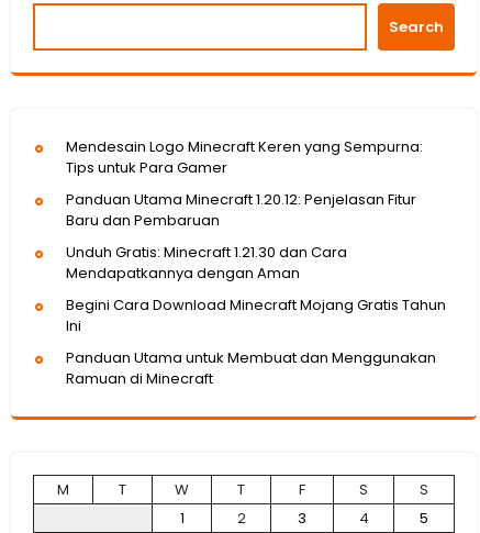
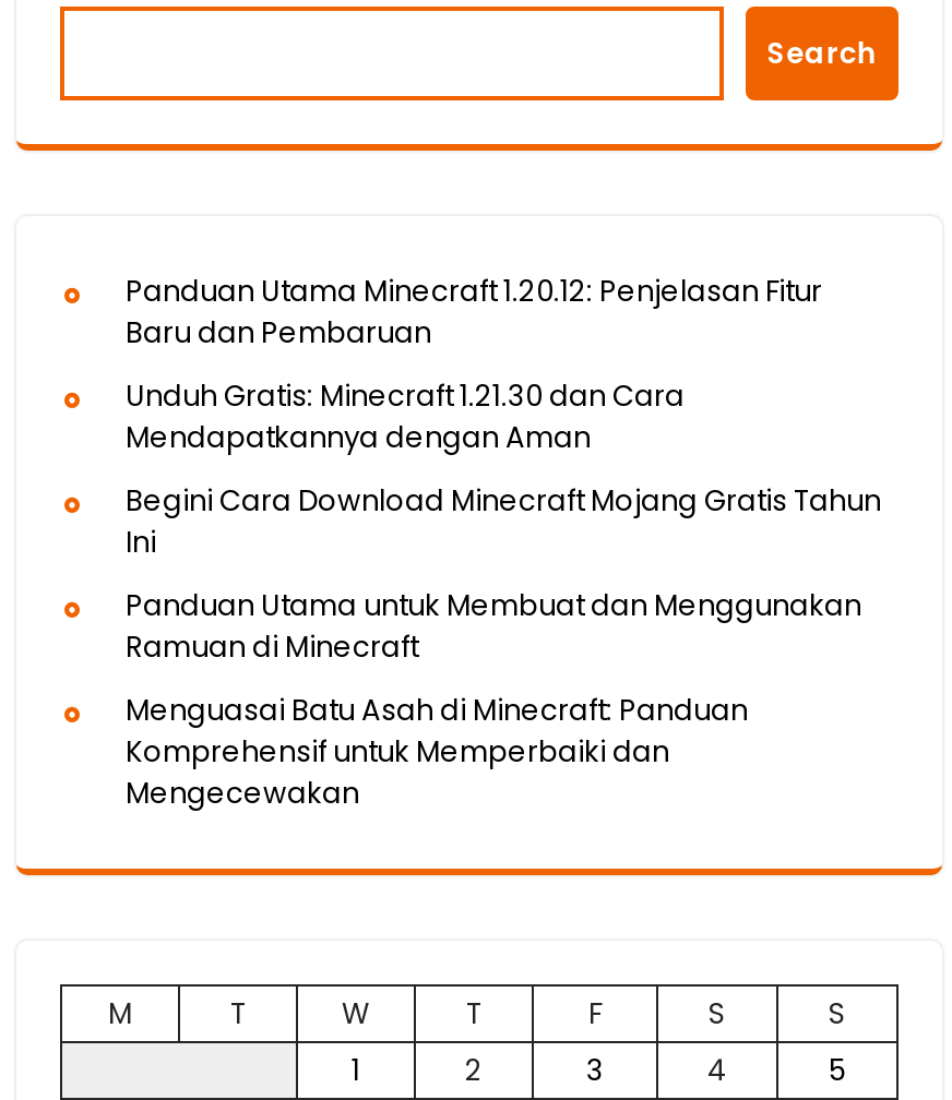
[66,136,423,178] Mendesain Logo Minecraft Keren yang Sempurna: | Tips untuk Para Gamer -> none
moved [66,189,446,389] -> [126,271,881,668]: Panduan Utama Minecraft 1.20.12: Penjelasan Fitur | Baru dan Pembaruan | Unduh Gratis: Minecraft 1.21.30 dan Cara | Mendapatkannya dengan Aman | Begini Cara Download Minecraft Mojang Gratis Tahun | Ini | Panduan Utama untuk Membuat dan Menggunakan | Ramuan di Minecraft
none -> [126,690,748,814] Menguasai Batu Asah di Minecraft: Panduan | Komprehensif untuk Memperbaiki dan | Mengecewakan

